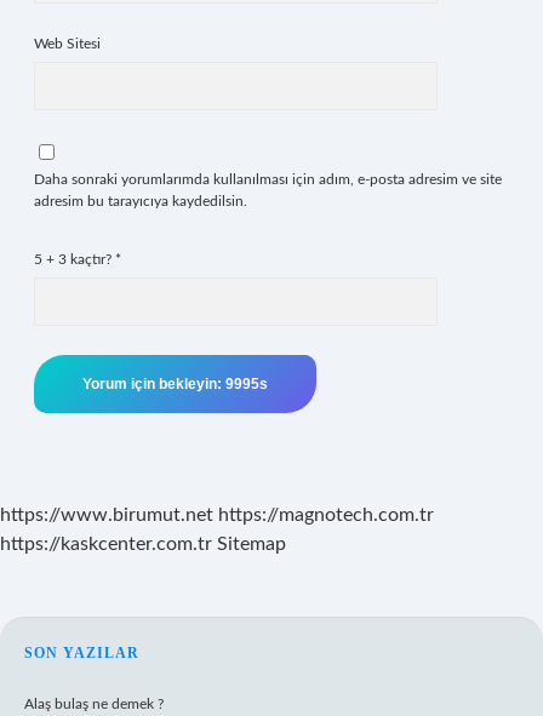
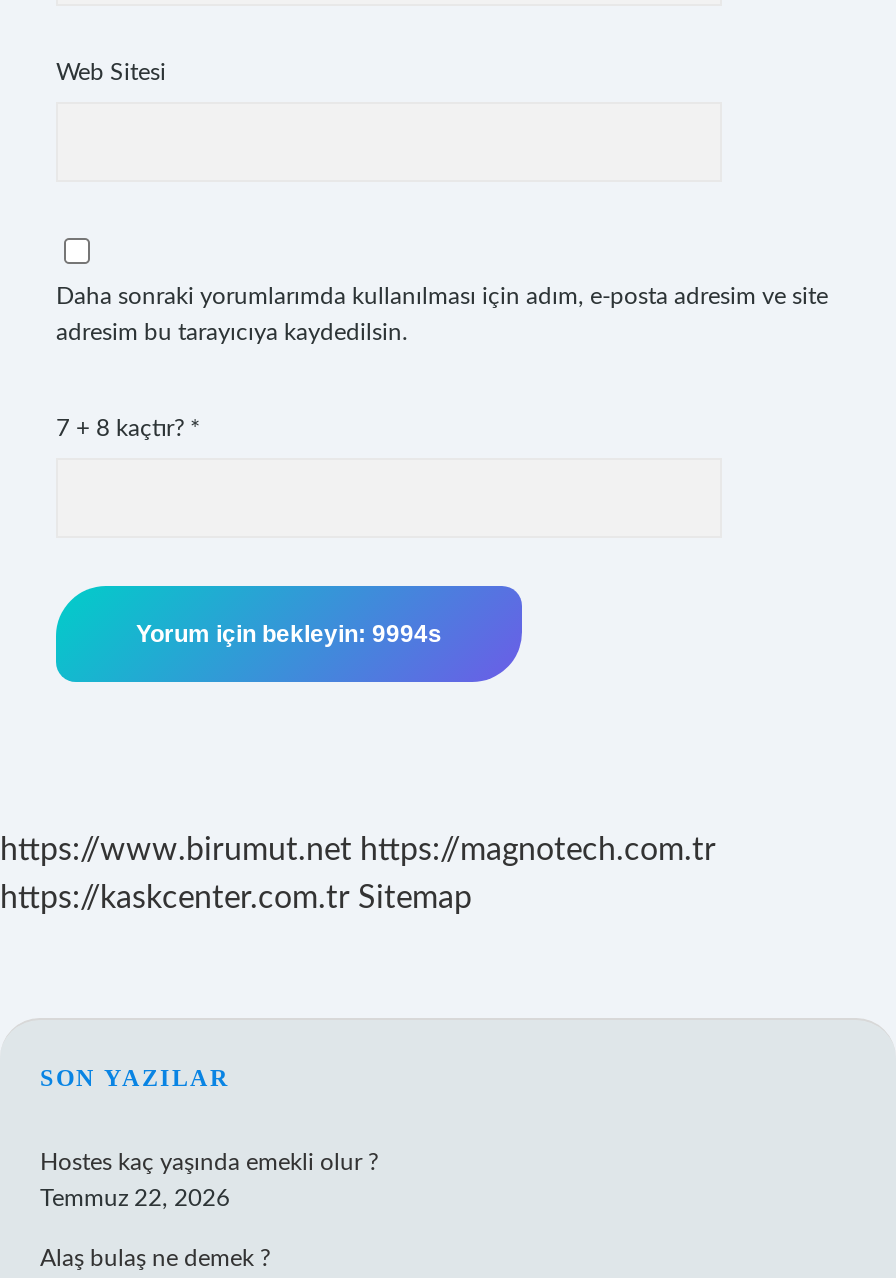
[34,252,121,267] 5 + 3 kaçtır? * -> [56,416,200,440] 7 + 8 kaçtır? *
none -> [40,1150,378,1210] Hostes kaç yaşında emekli olur ? | Temmuz 22, 2026

